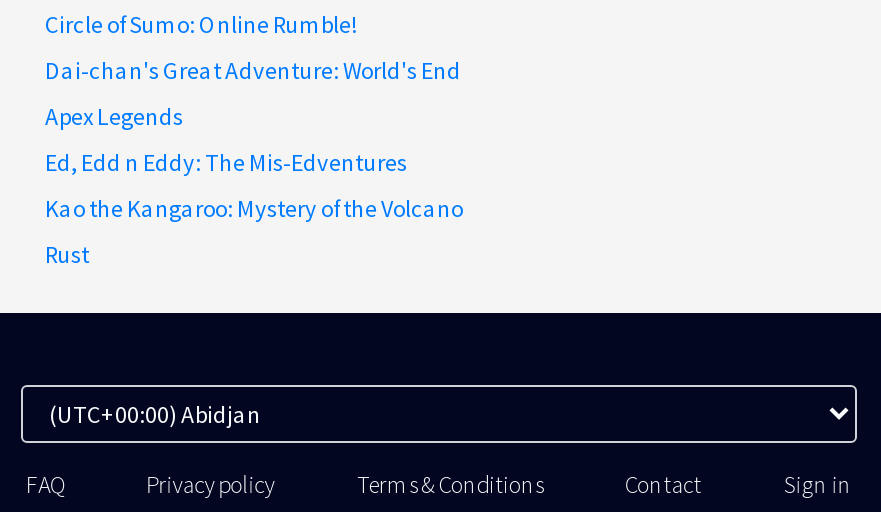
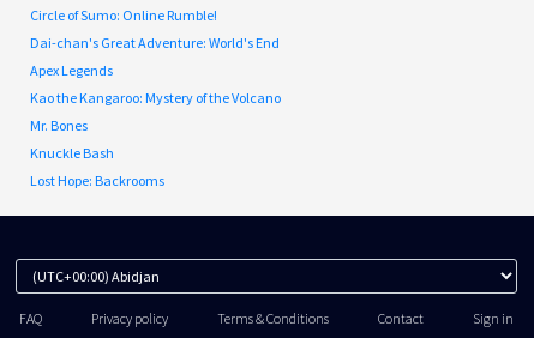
[45,147,407,177] Ed, Edd n Eddy: The Mis-Edventures -> none
moved [45,193,463,223] -> [30,89,281,107]: Kao the Kangaroo: Mystery of the Volcano
[45,239,89,269] Rust -> [30,116,164,189] Mr. Bones | Knuckle Bash | Lost Hope: Backrooms

